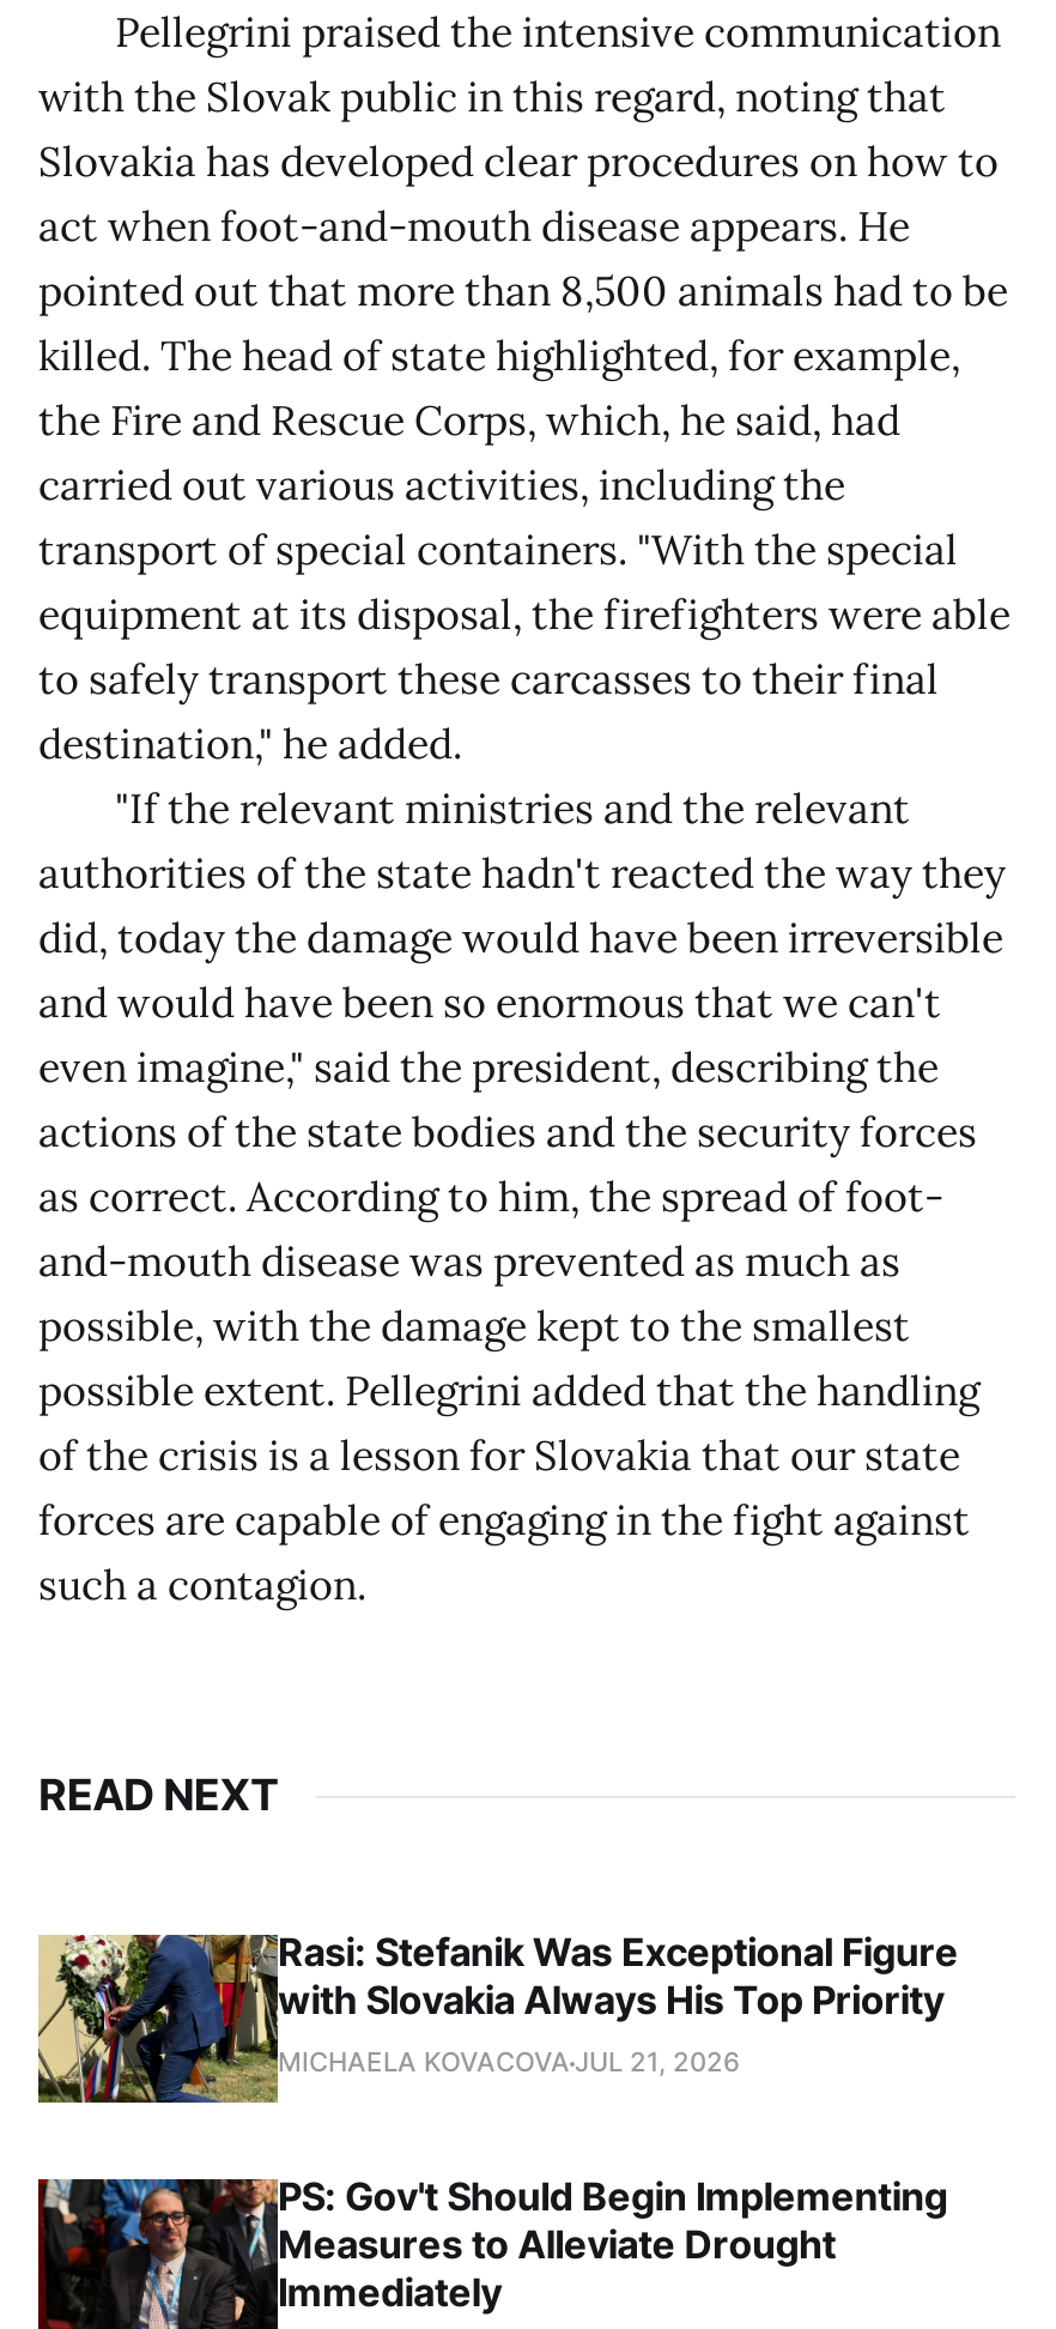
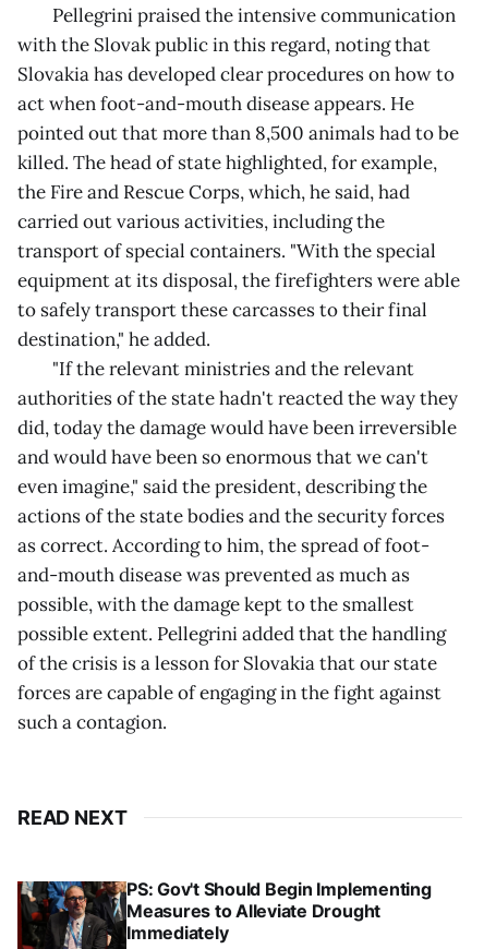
[36,1928,958,2106] [image] | Rasi: Stefanik Was Exceptional Figure | with Slovakia Always His Top Priority | MICHAELA KOVACOVA JUL 21, 2026 -> none

